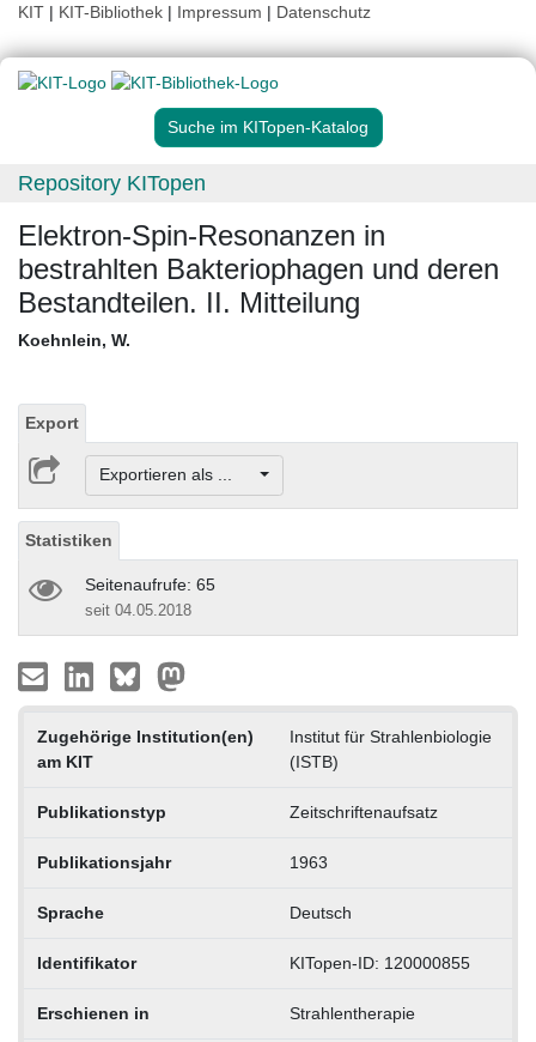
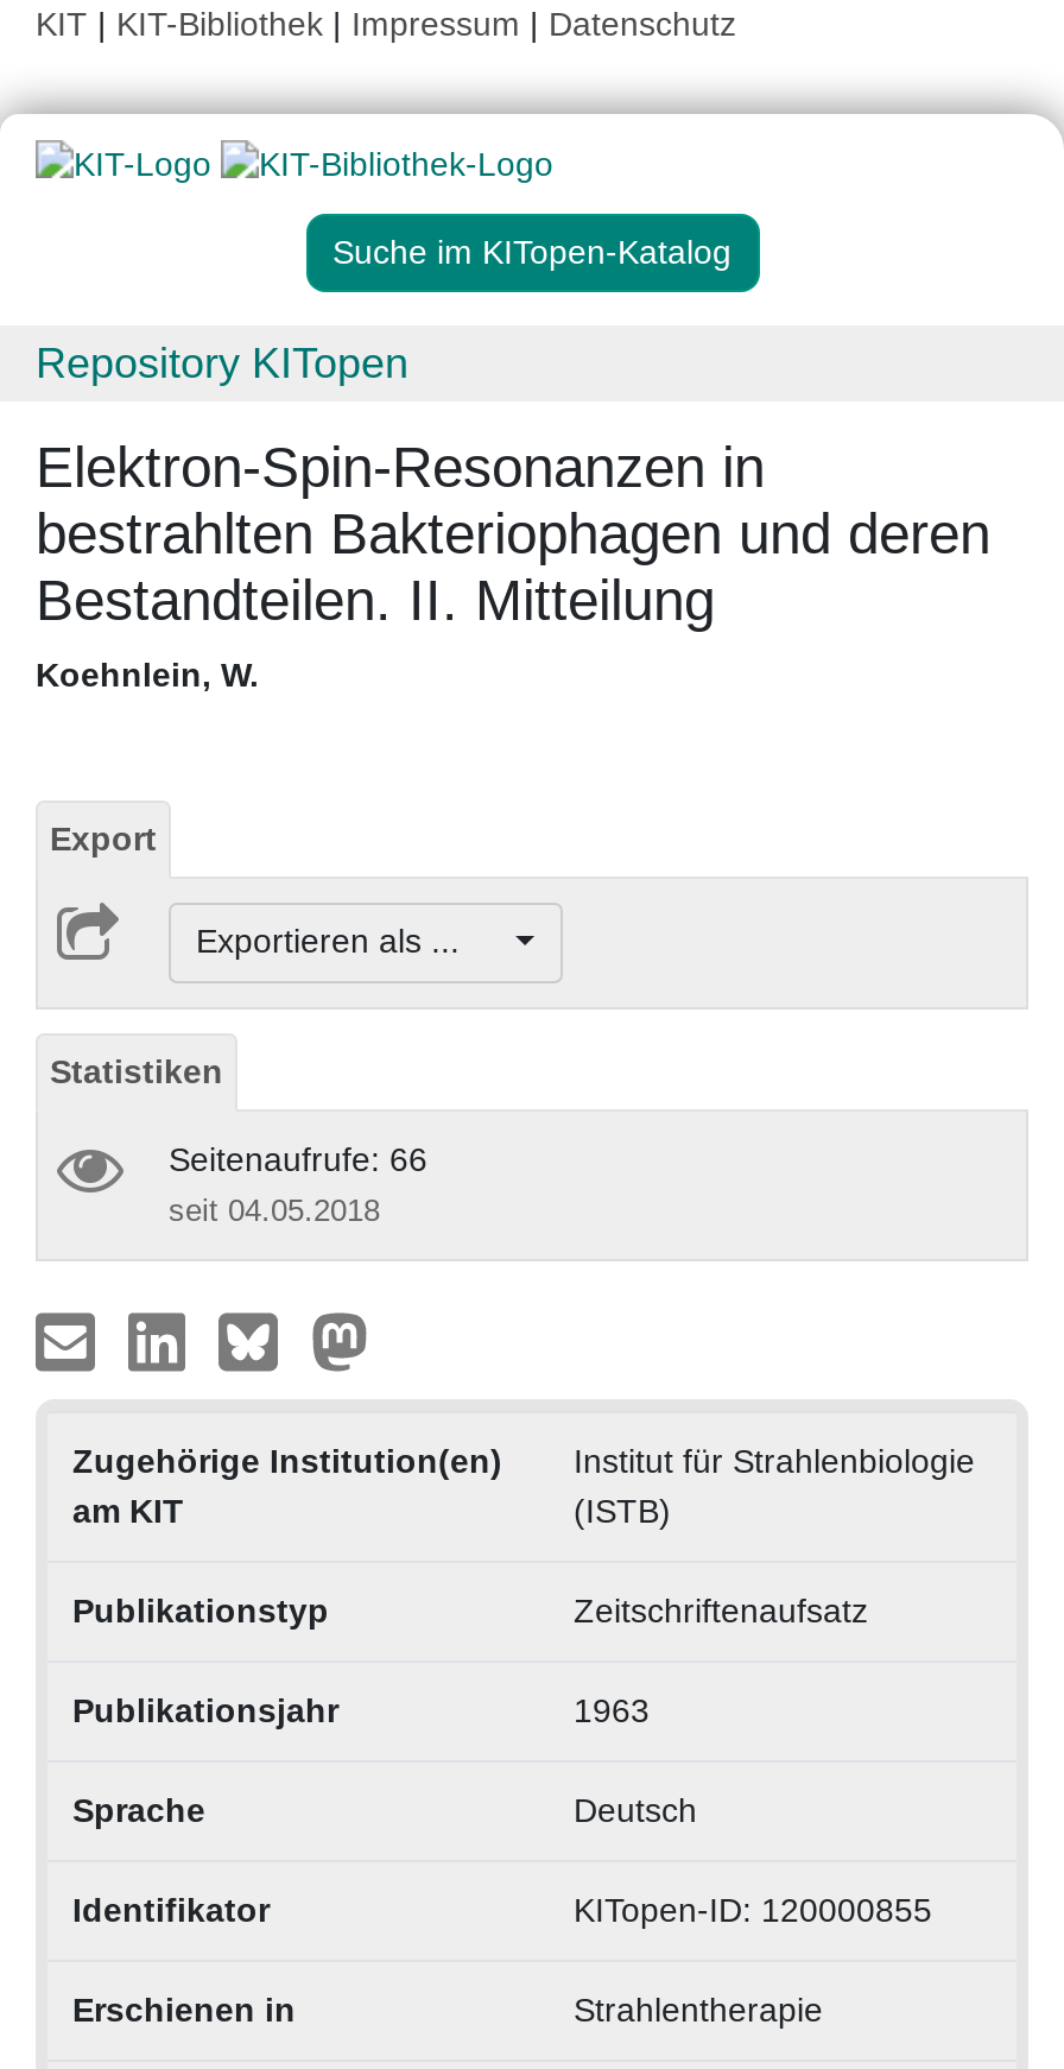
[85,574,215,593] Seitenaufrufe: 65 -> [169,1139,427,1177] Seitenaufrufe: 66

